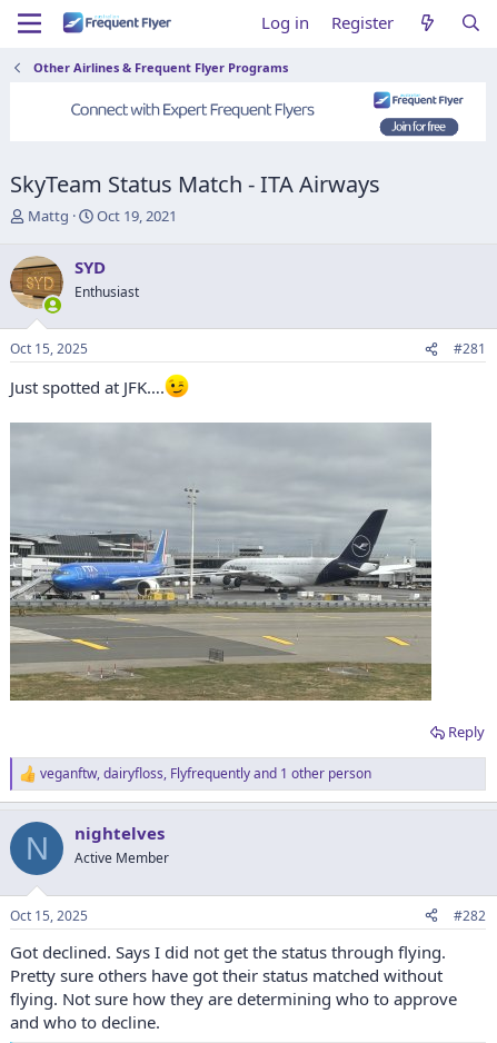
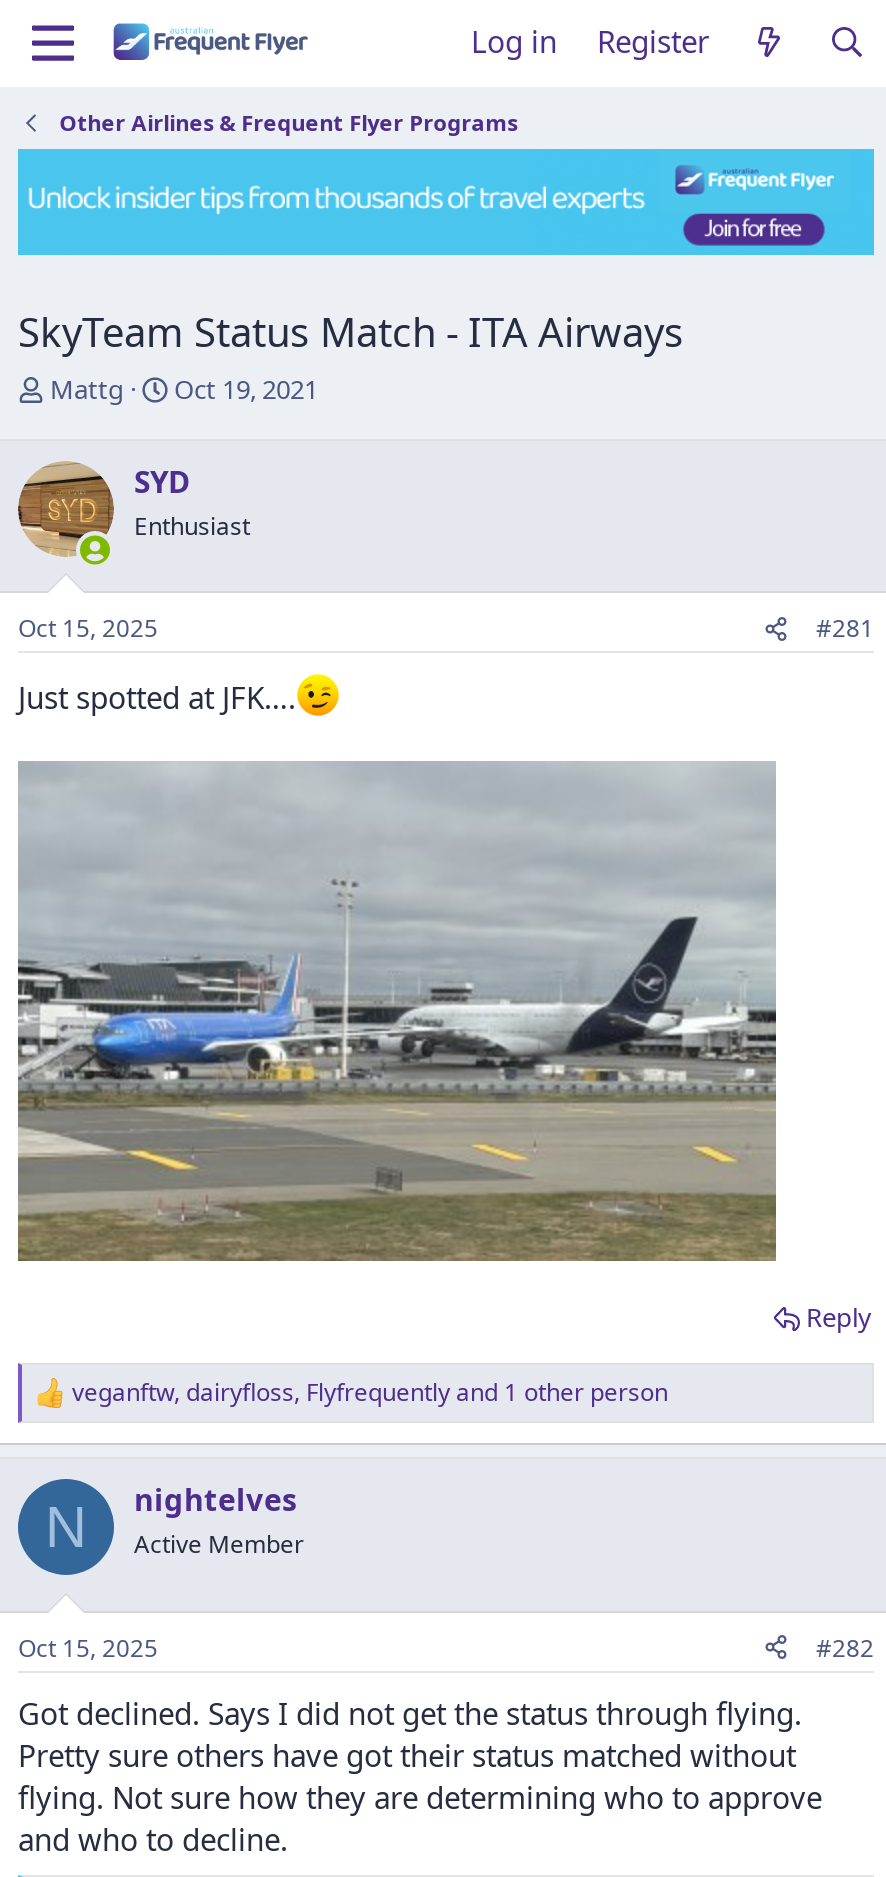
[10,82,486,141] [image] -> [16,147,876,257] [image]

